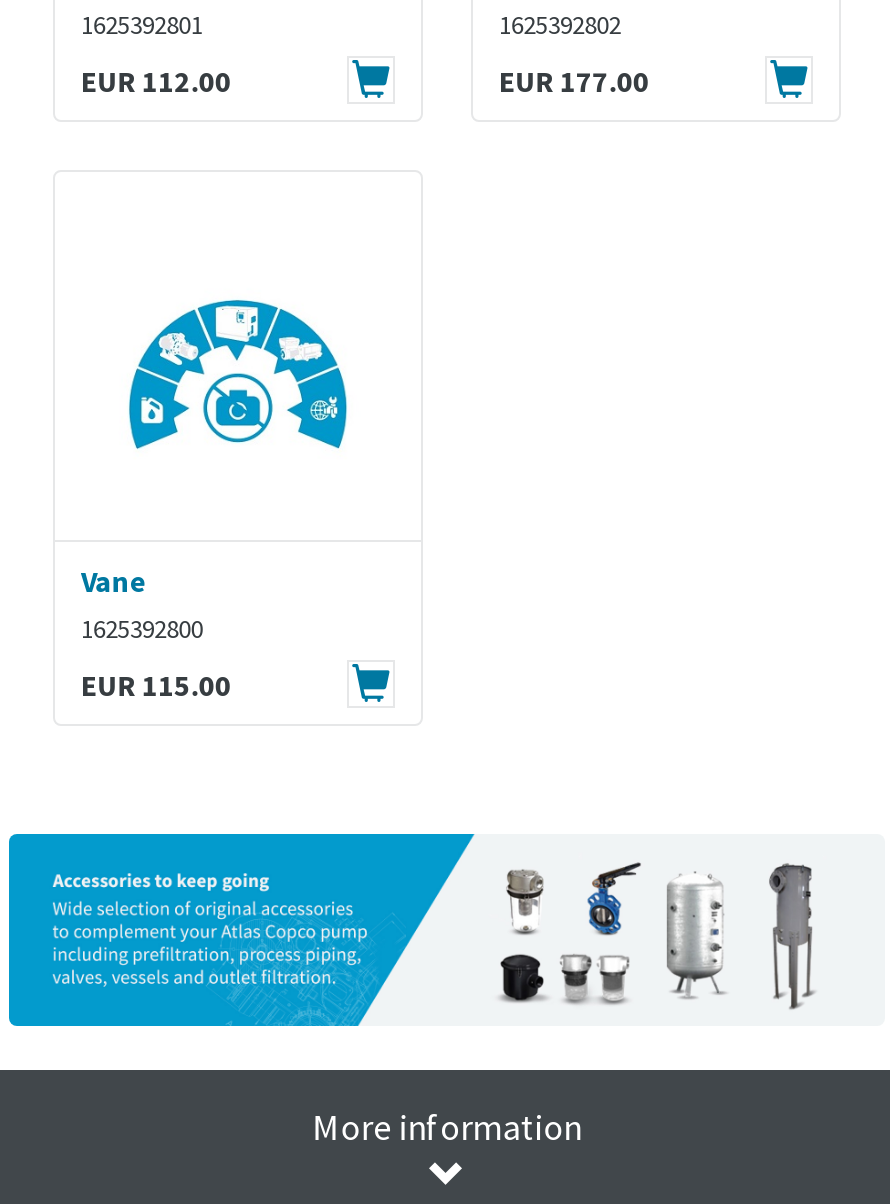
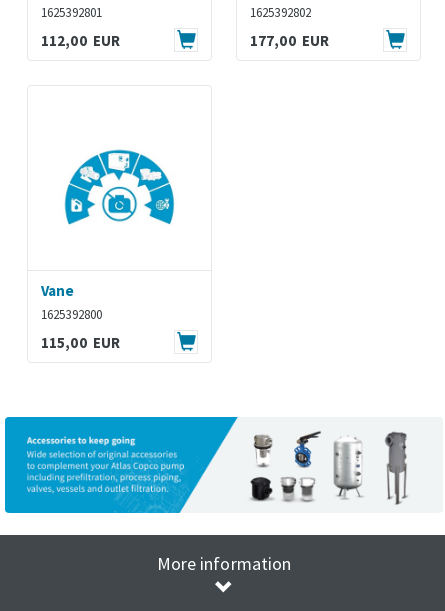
[81,62,231,100] EUR 112.00 -> [41,31,120,50] 112,00 EUR
[499,62,649,100] EUR 177.00 -> [250,31,329,50] 177,00 EUR
[81,666,231,704] EUR 115.00 -> [41,333,120,352] 115,00 EUR

